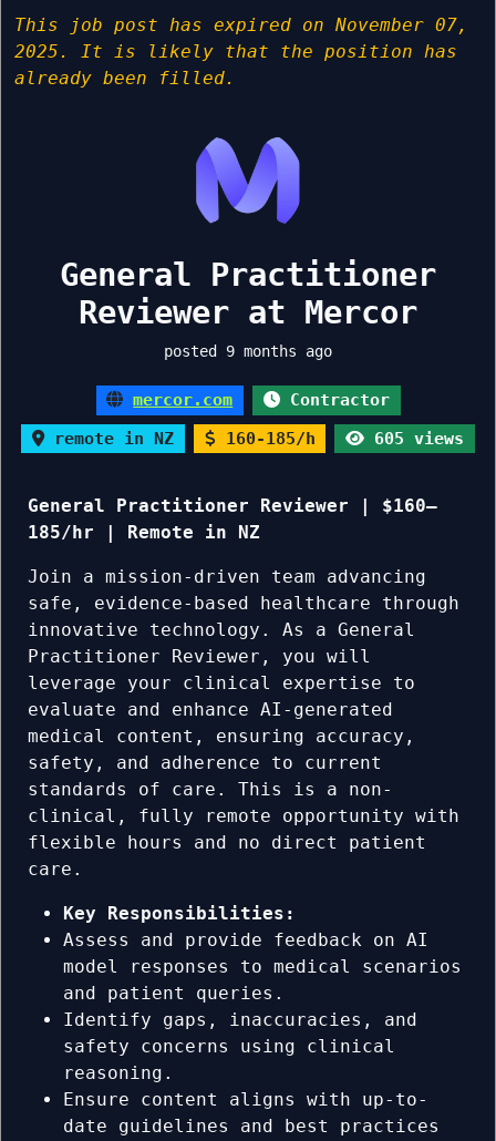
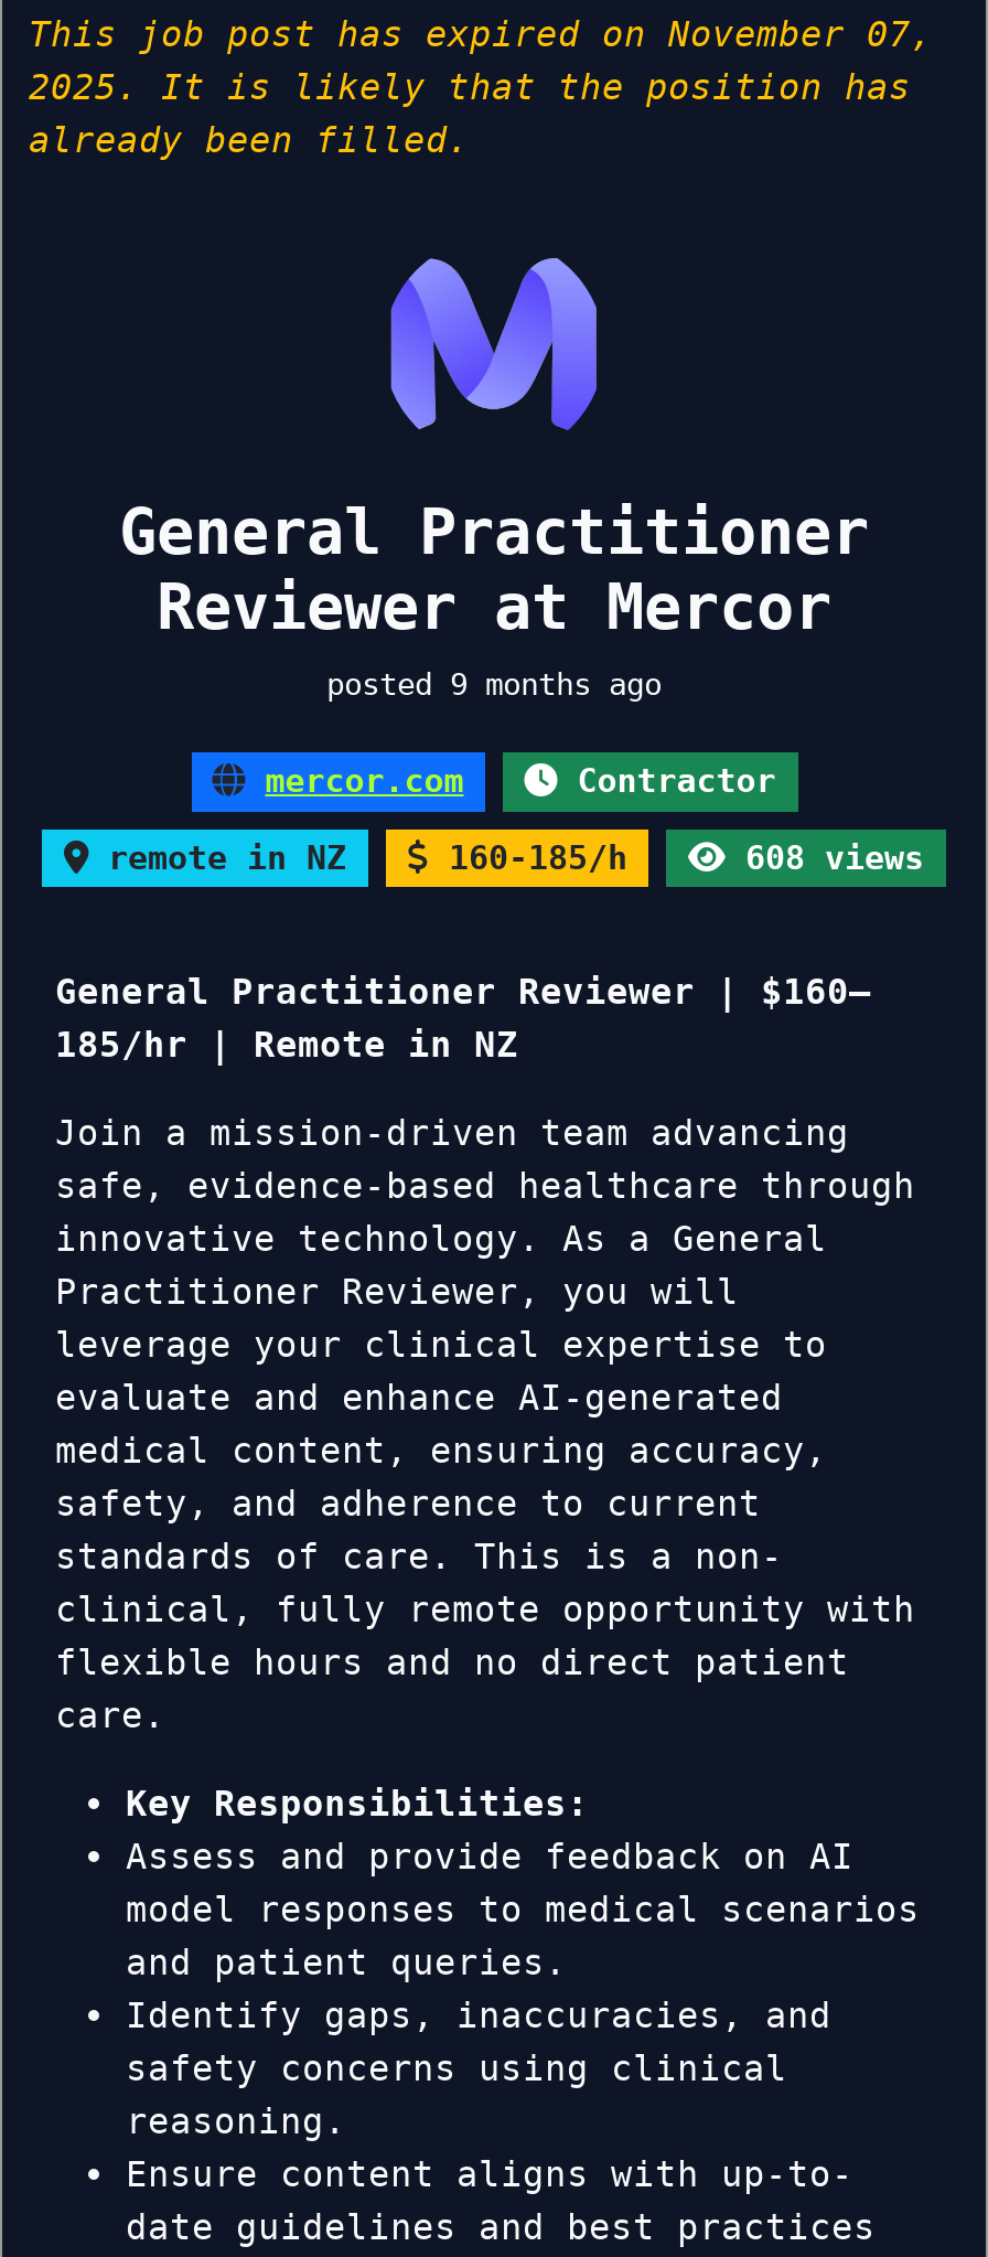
[364,429,464,449] 605 views -> [726,838,924,878] 608 views

